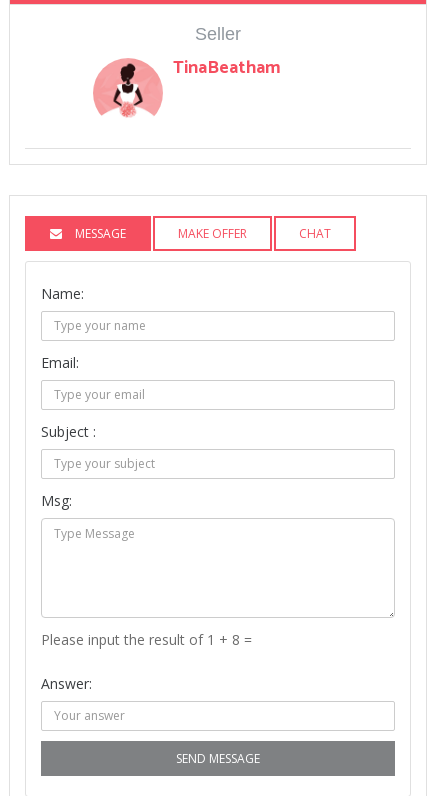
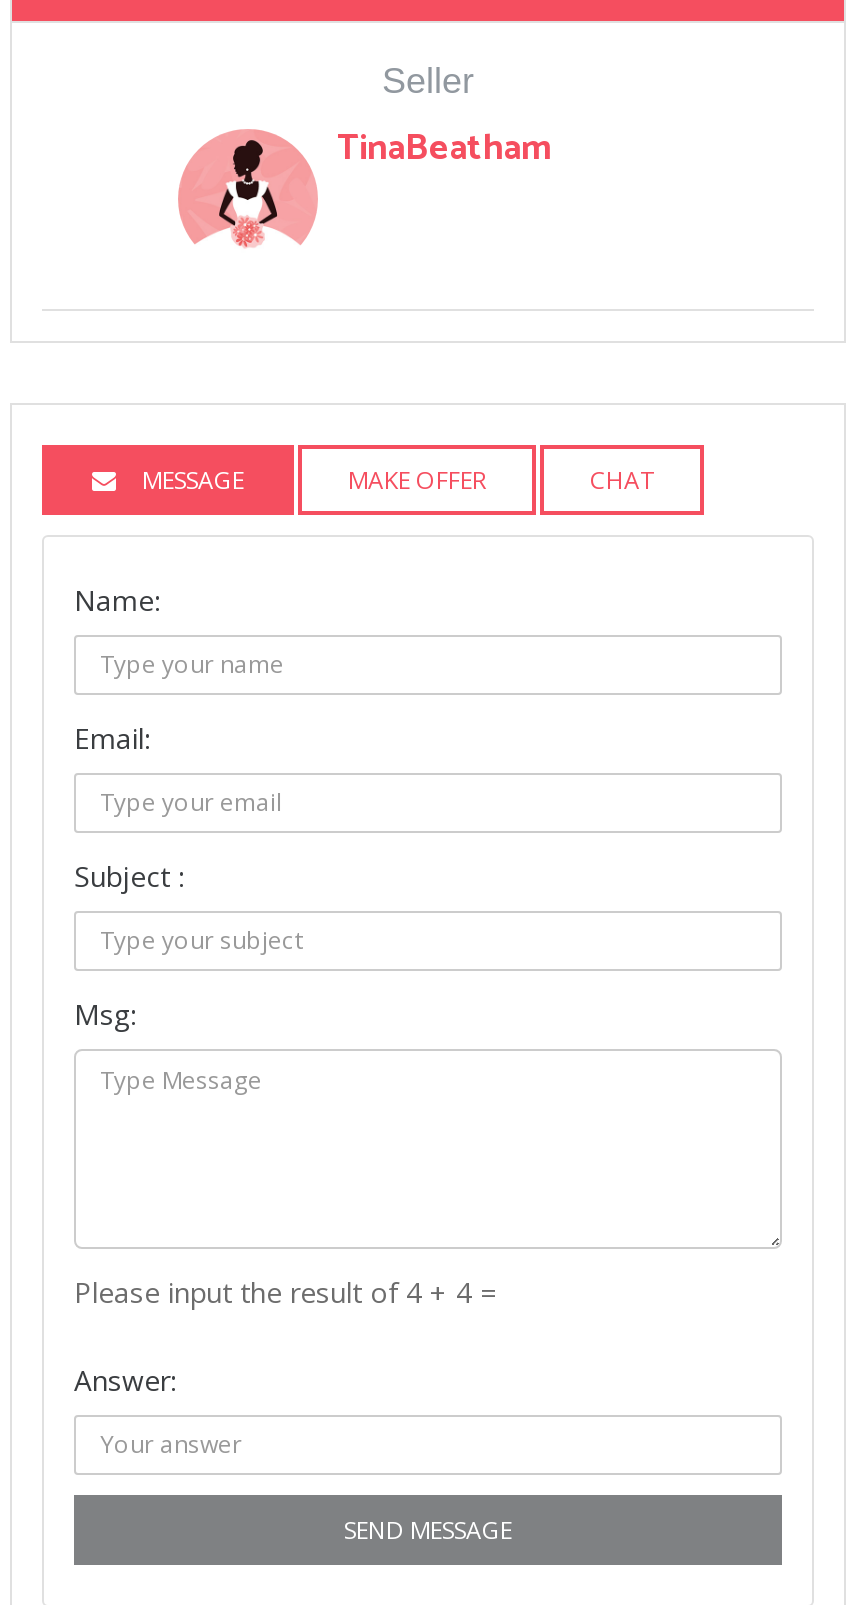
[41,629,252,648] Please input the result of 1 + 8 = -> [74,1272,496,1310] Please input the result of 4 + 4 =

